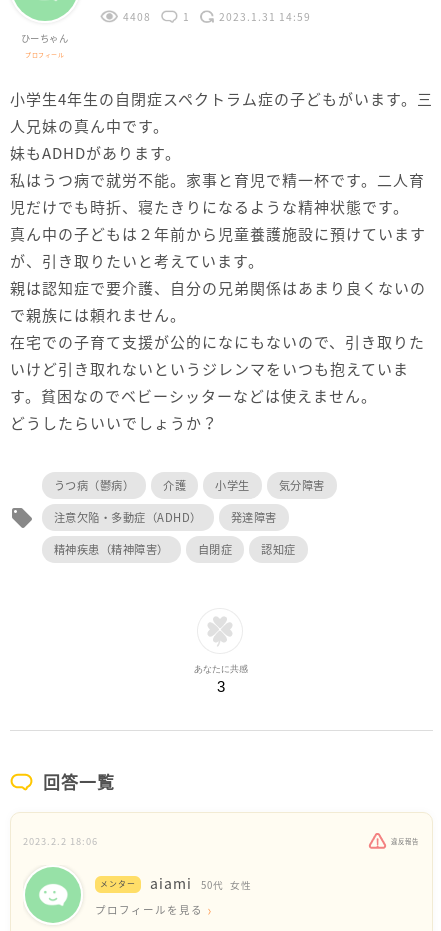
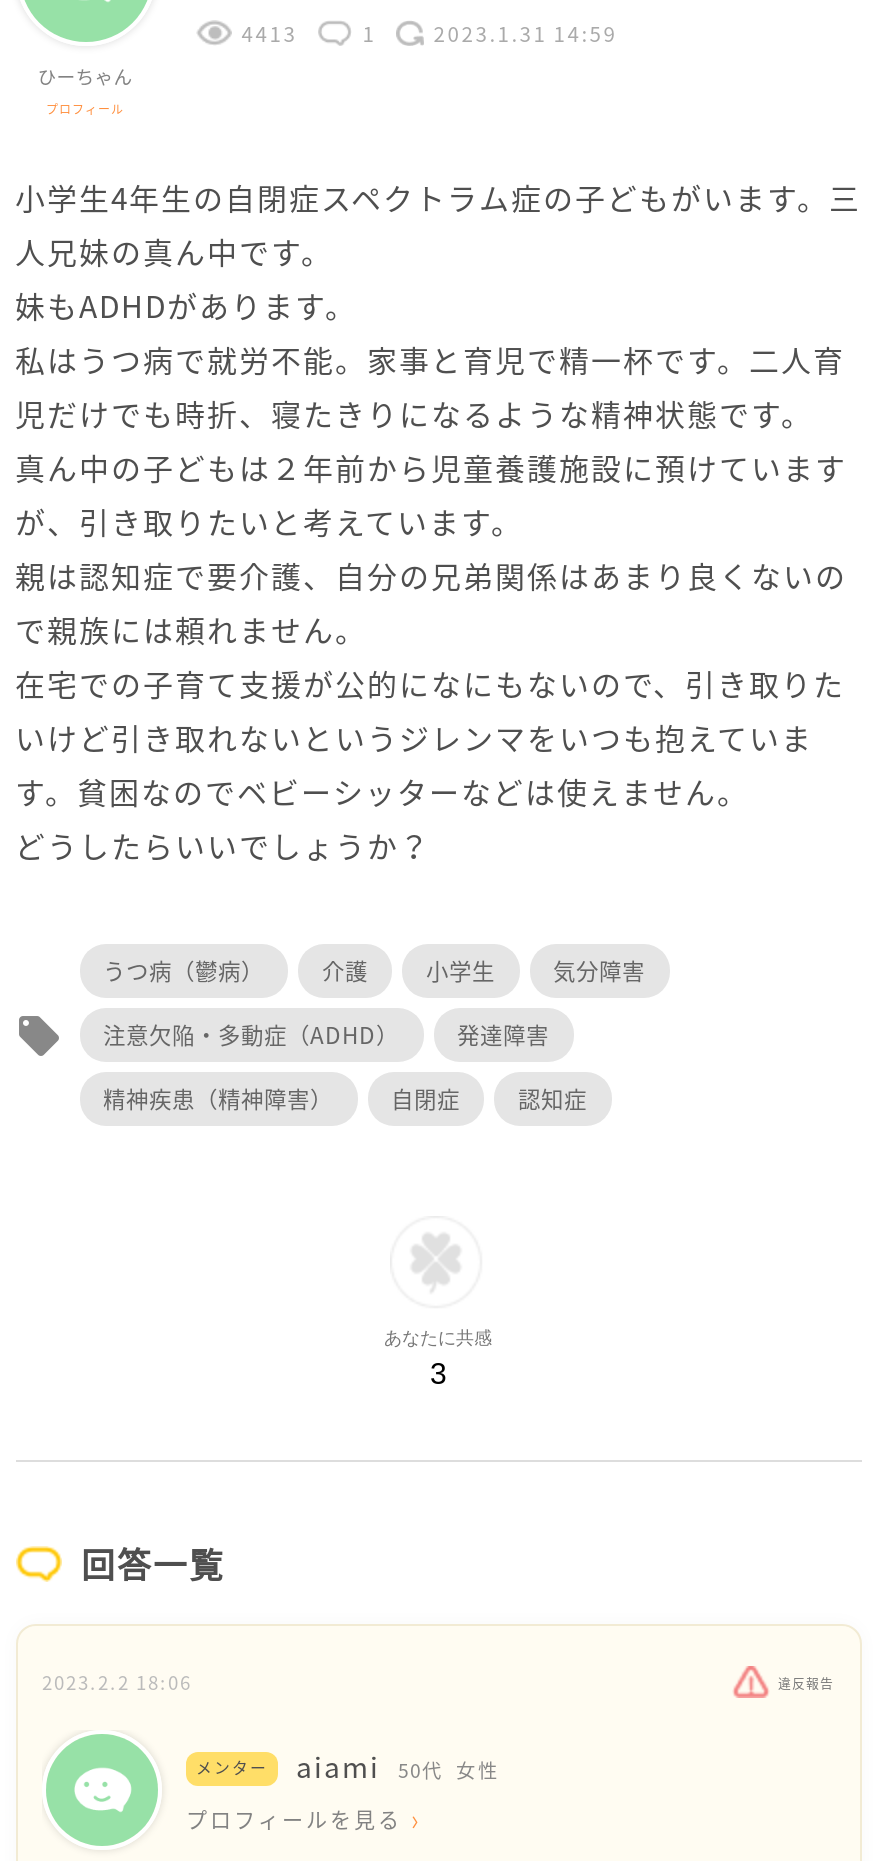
[123,9,151,24] 4408 -> [242,18,298,48] 4413

